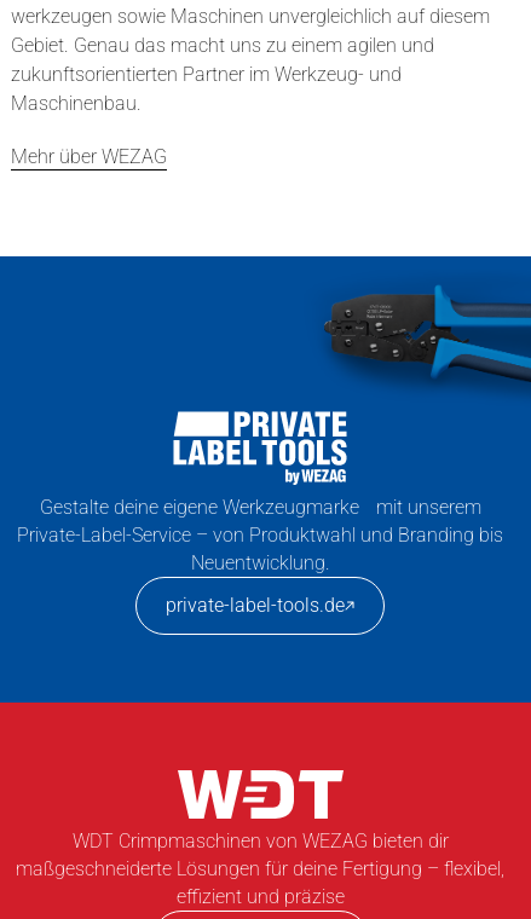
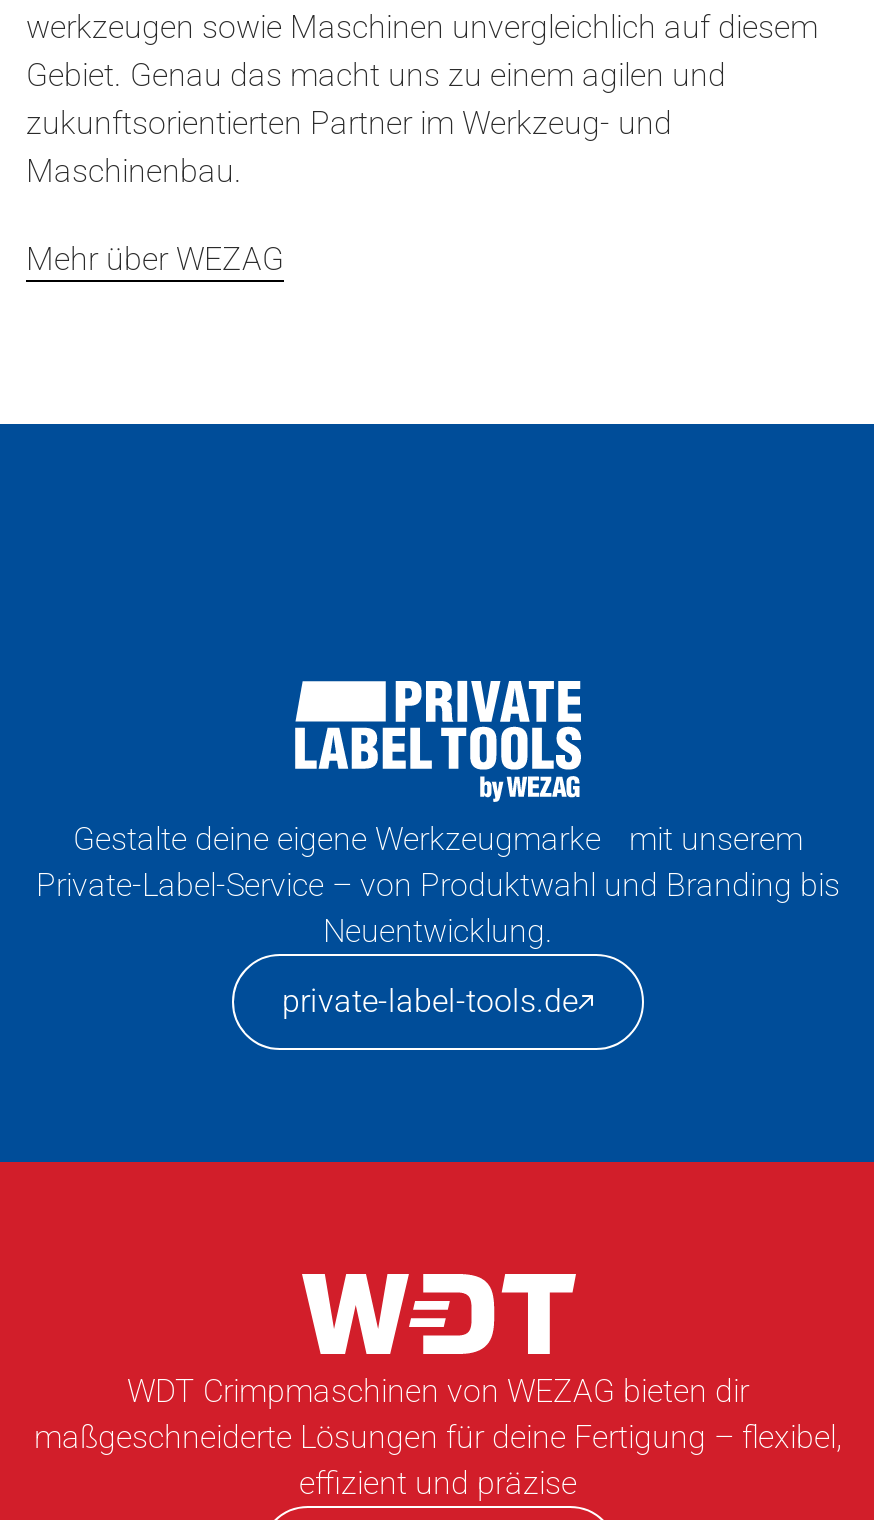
[323,285,527,391] [image] -> none

